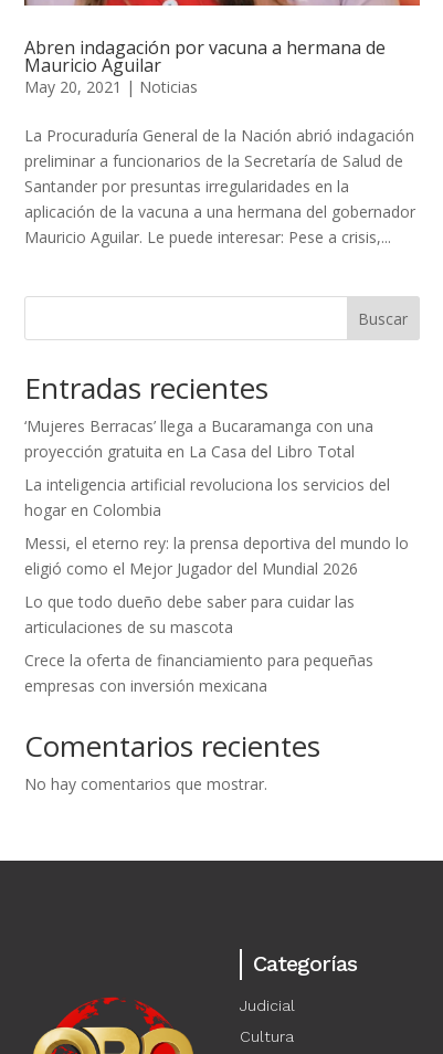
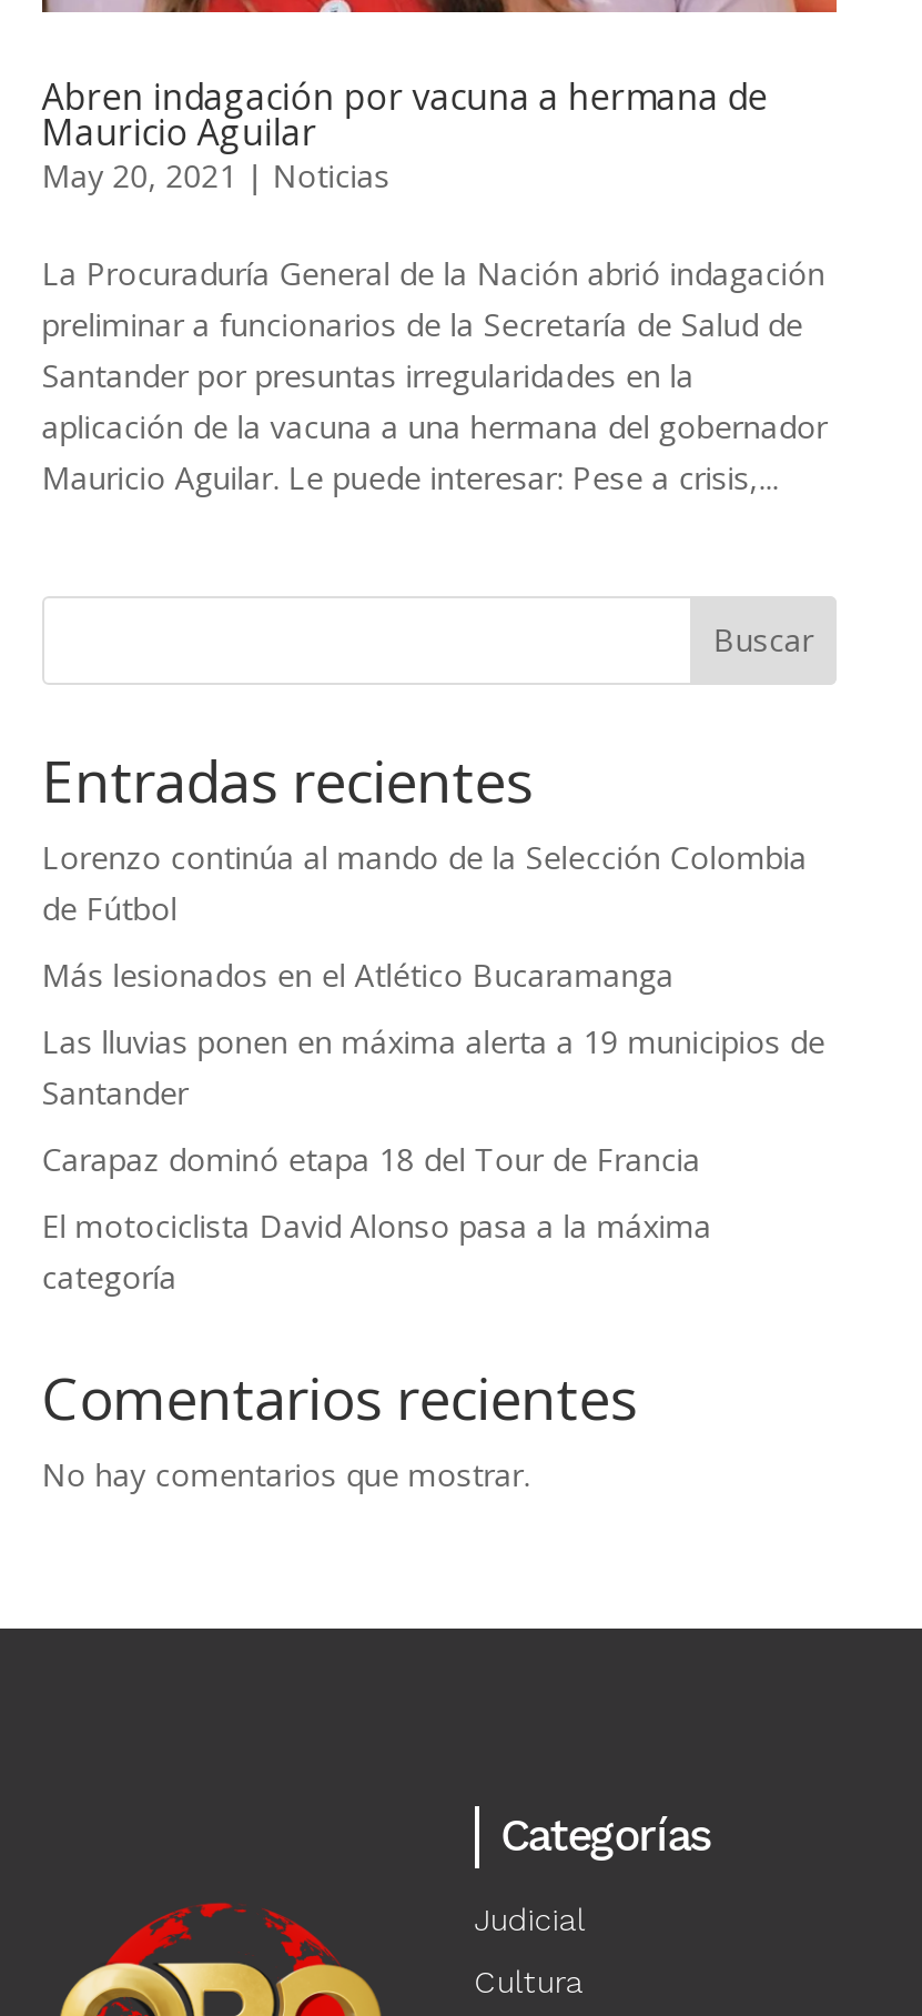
[24,415,373,462] ‘Mujeres Berracas’ llega a Bucaramanga con una | proyección gratuita en La Casa del Libro Total -> [42,835,807,928] Lorenzo continúa al mando de la Selección Colombia | de Fútbol
[24,474,390,520] La inteligencia artificial revoluciona los servicios del | hogar en Colombia -> [42,952,674,994] Más lesionados en el Atlético Bucaramanga
[24,532,409,579] Messi, el eterno rey: la prensa deportiva del mundo lo | eligió como el Mejor Jugador del Mundial 2026 -> [42,1019,825,1112] Las lluvias ponen en máxima alerta a 19 municipios de | Santander
[24,591,354,637] Lo que todo dueño debe saber para cuidar las | articulaciones de su mascota -> [42,1137,701,1179] Carapaz dominó etapa 18 del Tour de Francia
[24,650,373,696] Crece la oferta de financiamiento para pequeñas | empresas con inversión mexicana -> [42,1203,712,1296] El motociclista David Alonso pasa a la máxima | categoría

